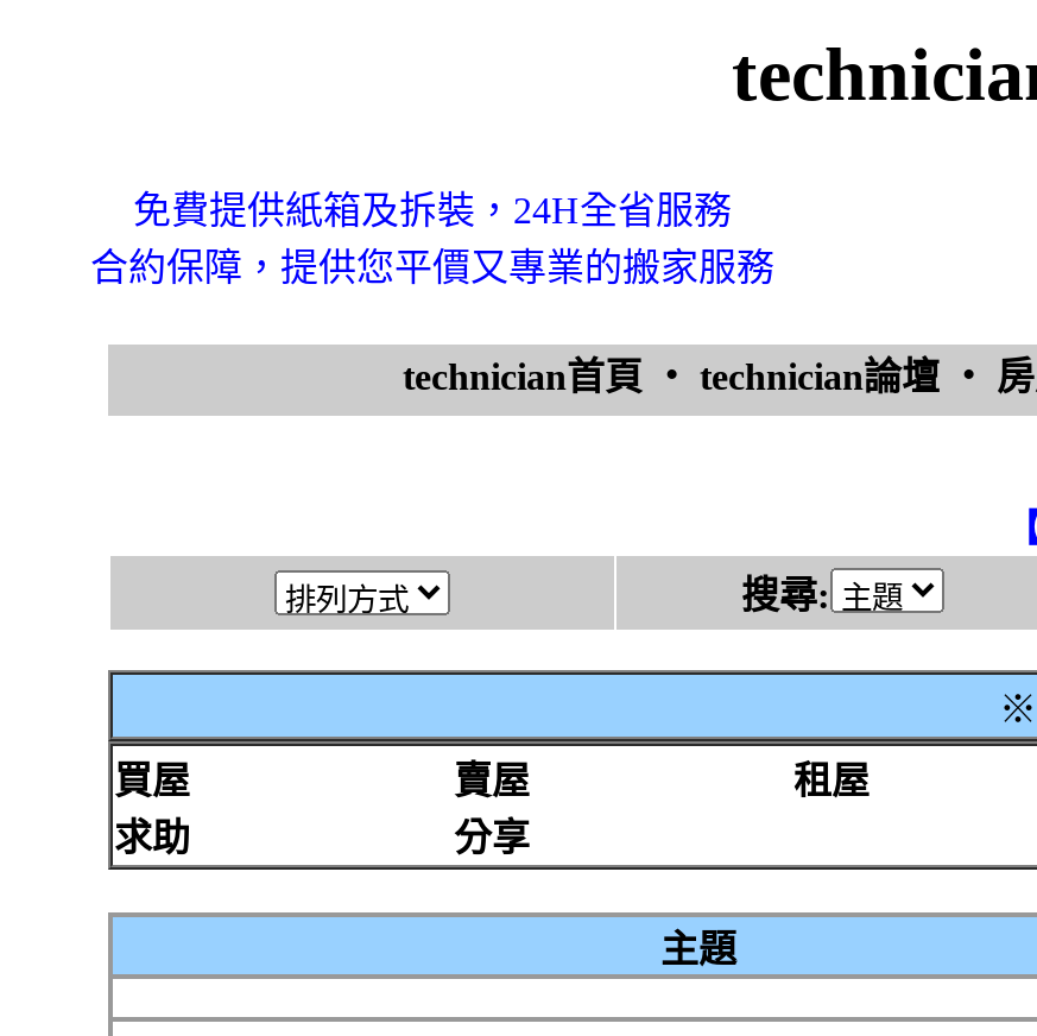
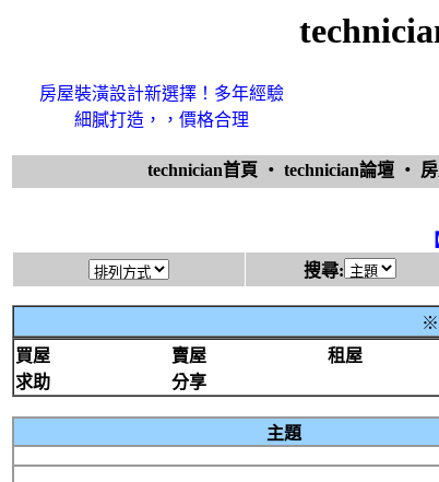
[90,190,774,288] 免費提供紙箱及拆裝，24H全省服務 | 合約保障，提供您平價又專業的搬家服務 -> [39,84,283,129] 房屋裝潢設計新選擇！多年經驗 | 細膩打造，，價格合理

